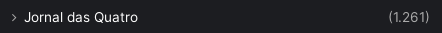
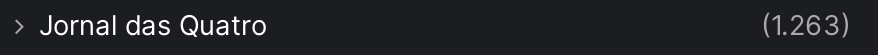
[388,9,430,25] (1.261) -> [761,9,851,41] (1.263)

